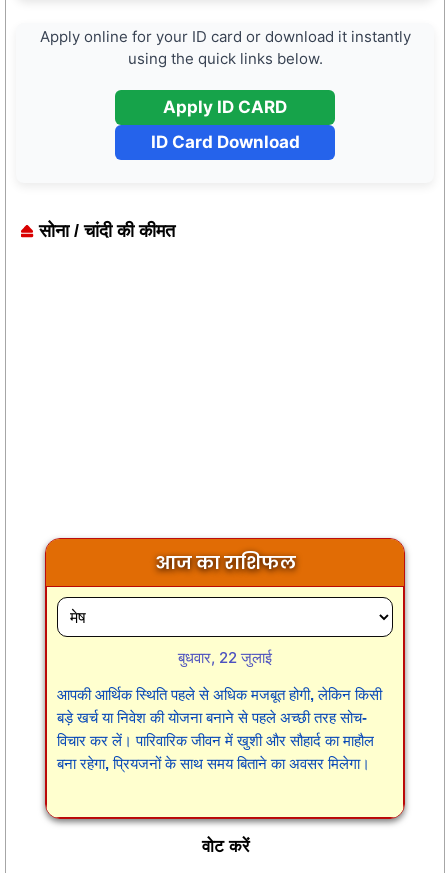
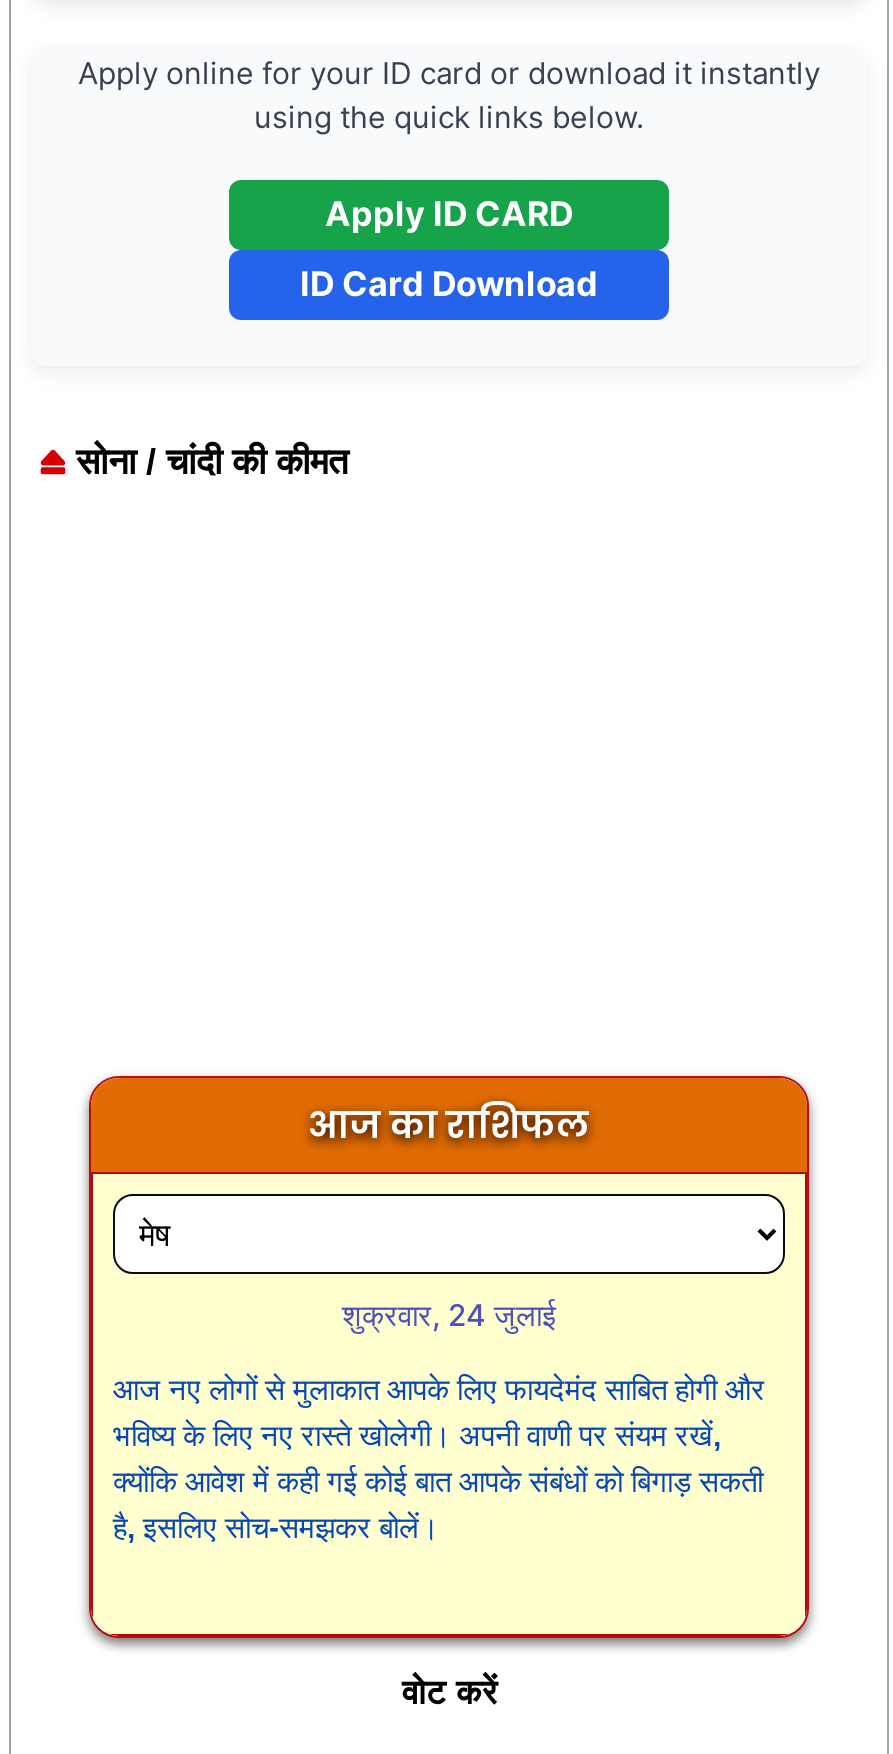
[178,648,272,667] बुधवार, 22 जुलाई -> [342,1297,556,1335] शुक्रवार, 24 जुलाई
[57,686,382,772] आपकी आर्थिक स्थिति पहले से अधिक मजबूत होगी, लेकिन किसी | बड़े खर्च या निवेश की योजना बनाने से पहले अच्छी तरह सोच- | विचार कर लें। पारिवारिक जीवन में खुशी और सौहार्द का माहौल | बना रहेगा, प्रियजनों के साथ समय बिताने का अवसर मिलेगा। -> [113,1373,765,1545] आज नए लोगों से मुलाकात आपके लिए फायदेमंद साबित होगी और | भविष्य के लिए नए रास्ते खोलेगी। अपनी वाणी पर संयम रखें, | क्योंकि आवेश में कही गई कोई बात आपके संबंधों को बिगाड़ सकती | है, इसलिए सोच-समझकर बोलें।

